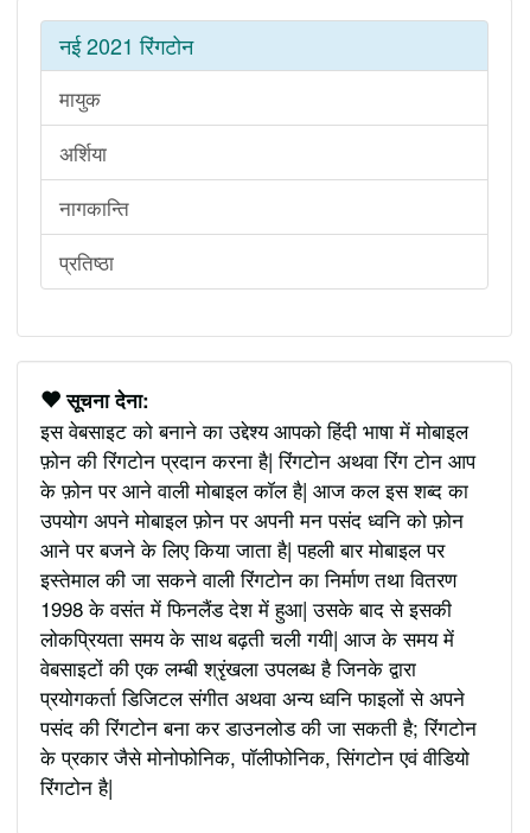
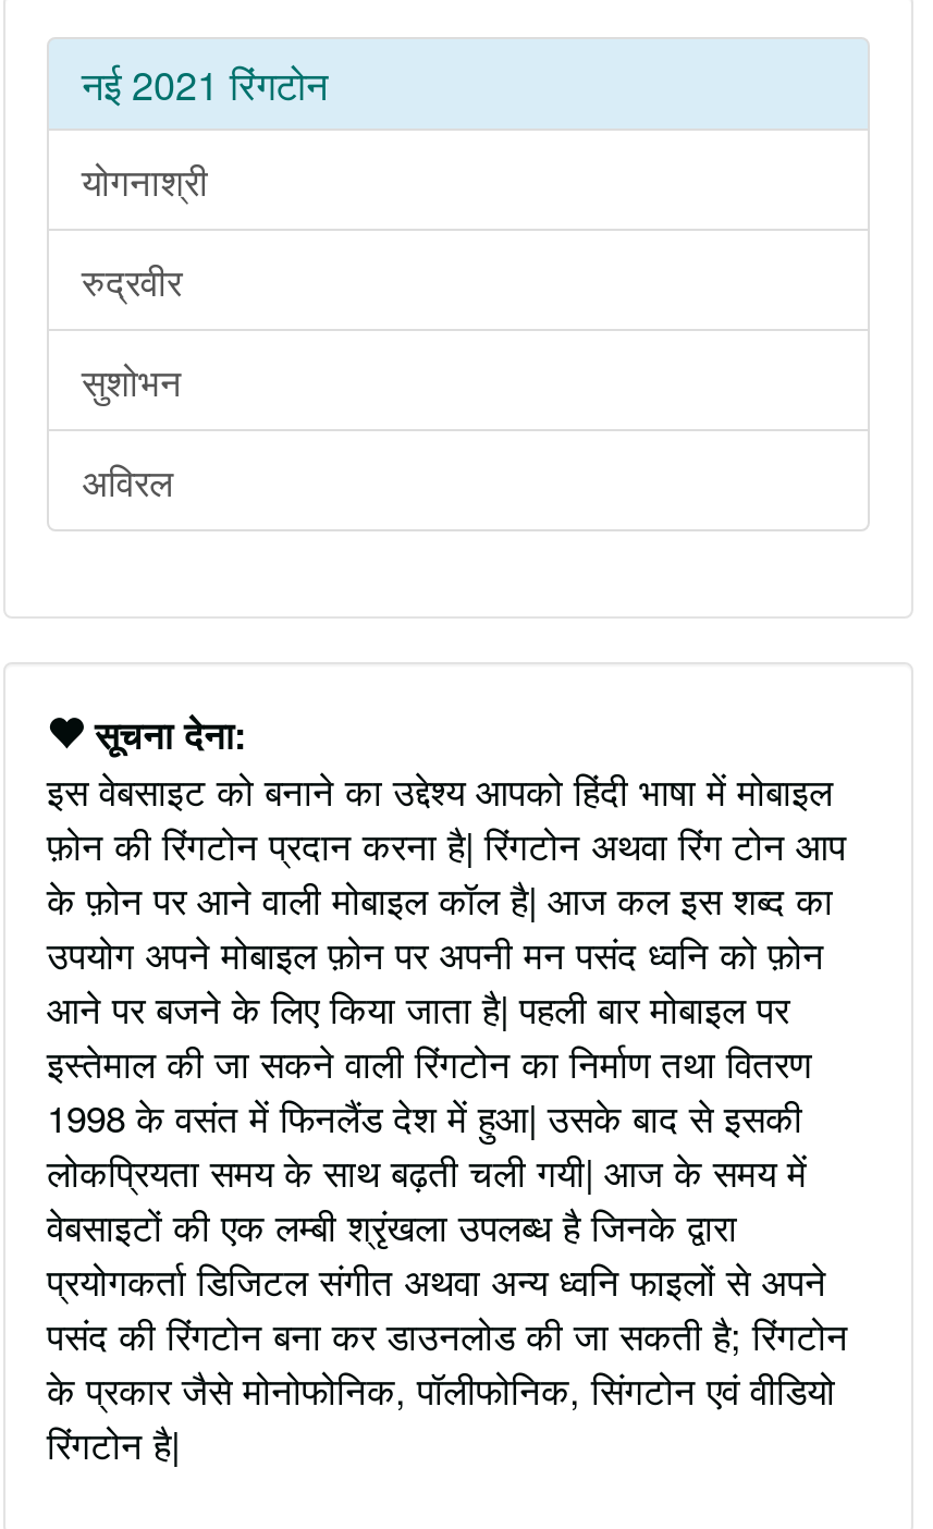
[59,82,101,112] मायुक -> [82,151,208,206] योगनाश्री
[59,137,107,167] अर्शिया -> [82,252,182,306] रुद्रवीर
[59,192,129,221] नागकान्ति -> [82,352,182,406] सुशोभन
[59,246,114,276] प्रतिष्ठा -> [82,452,173,506] अविरल

